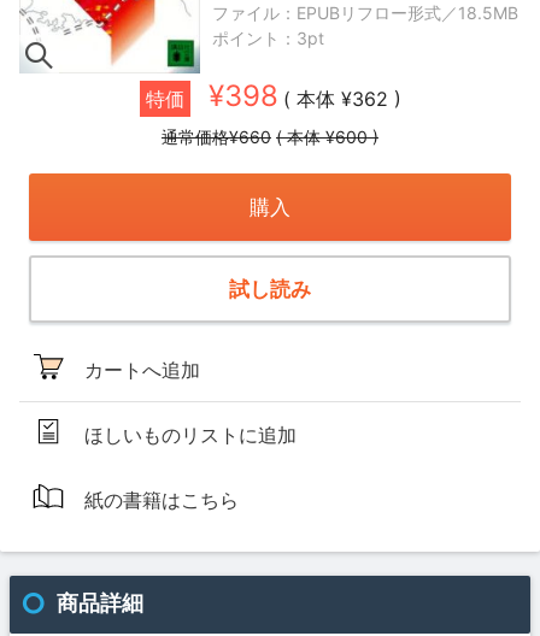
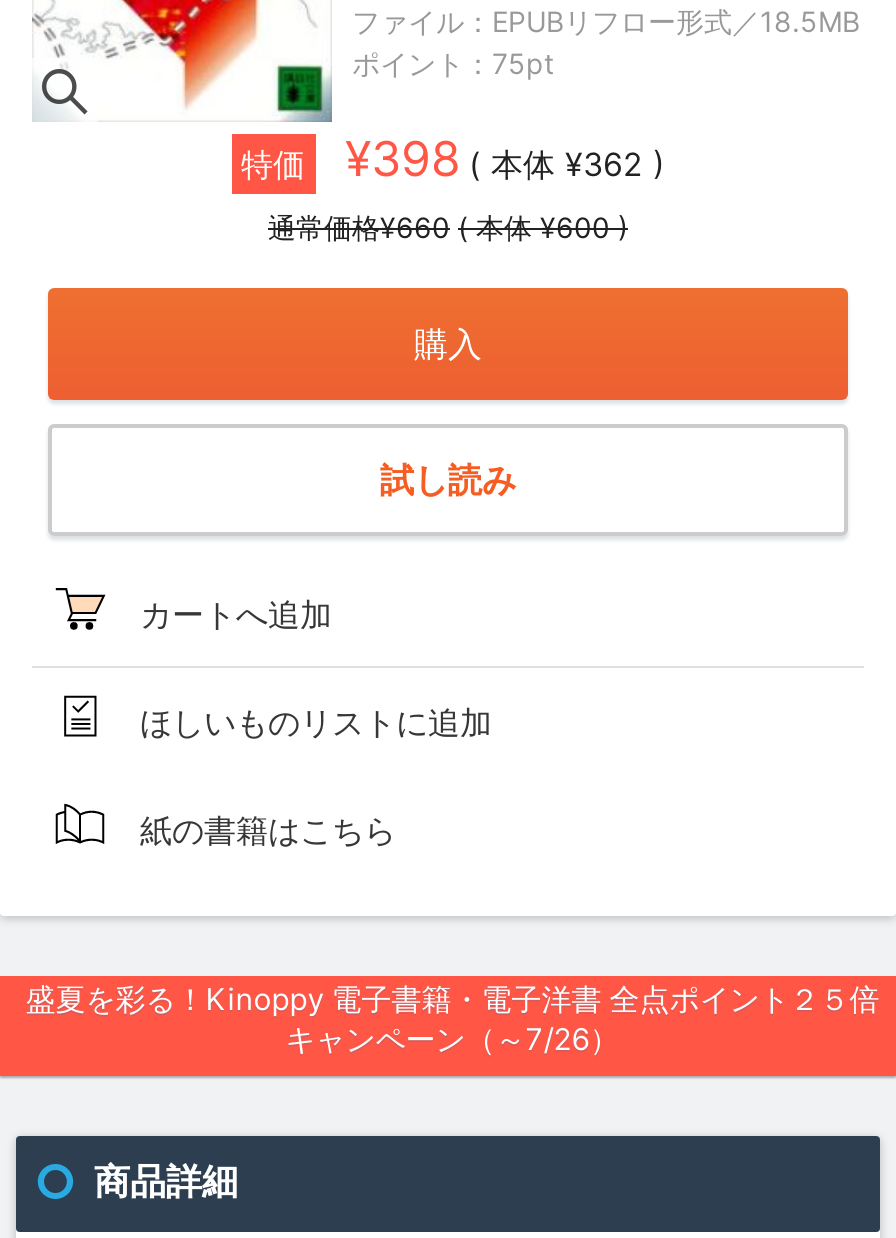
[212,28,324,48] ポイント：3pt -> [352,46,554,80] ポイント：75pt
none -> [25,981,879,1059] 盛夏を彩る！Kinoppy 電子書籍・電子洋書 全点ポイント２５倍 | キャンペーン（～7/26）

